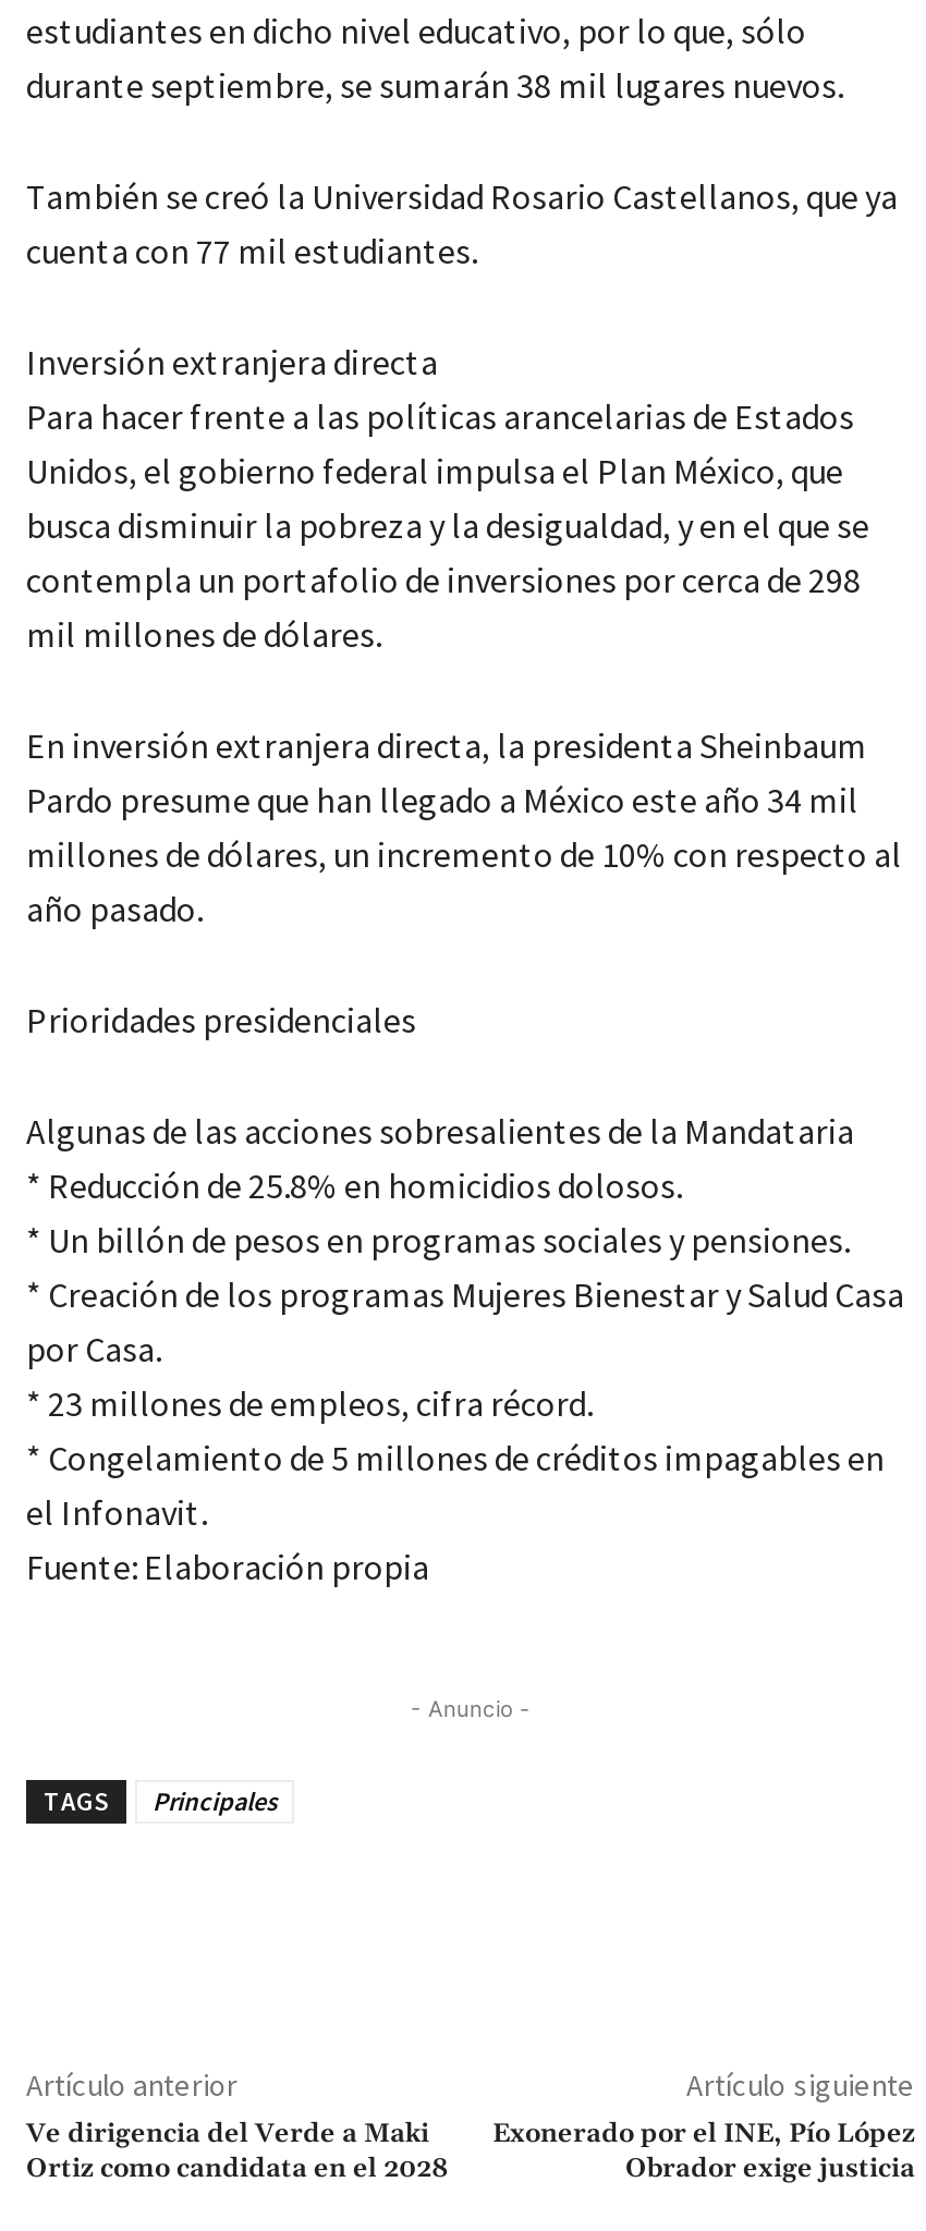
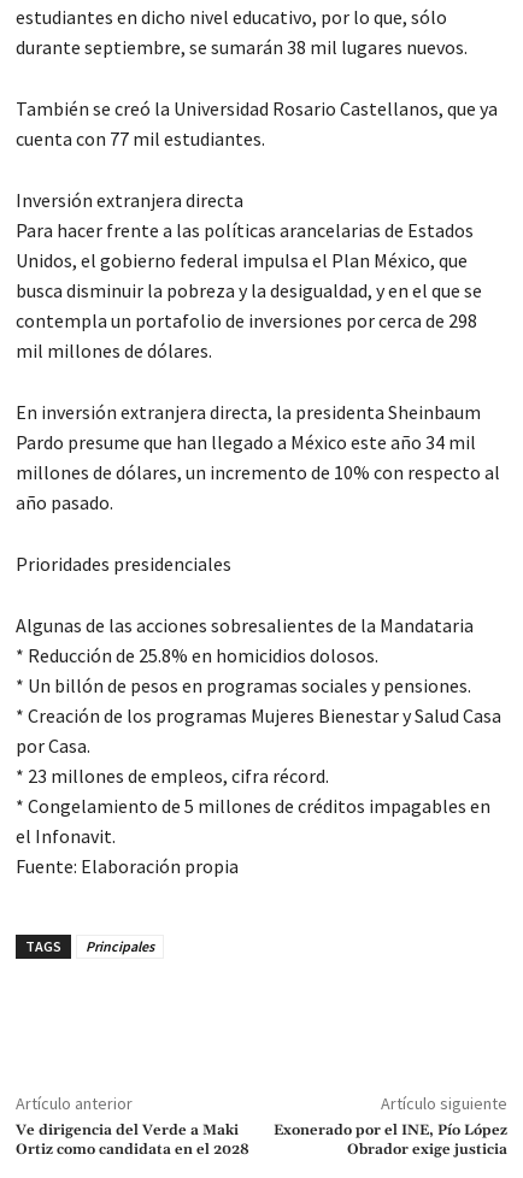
[411,1694,531,1720] - Anuncio - -> none

